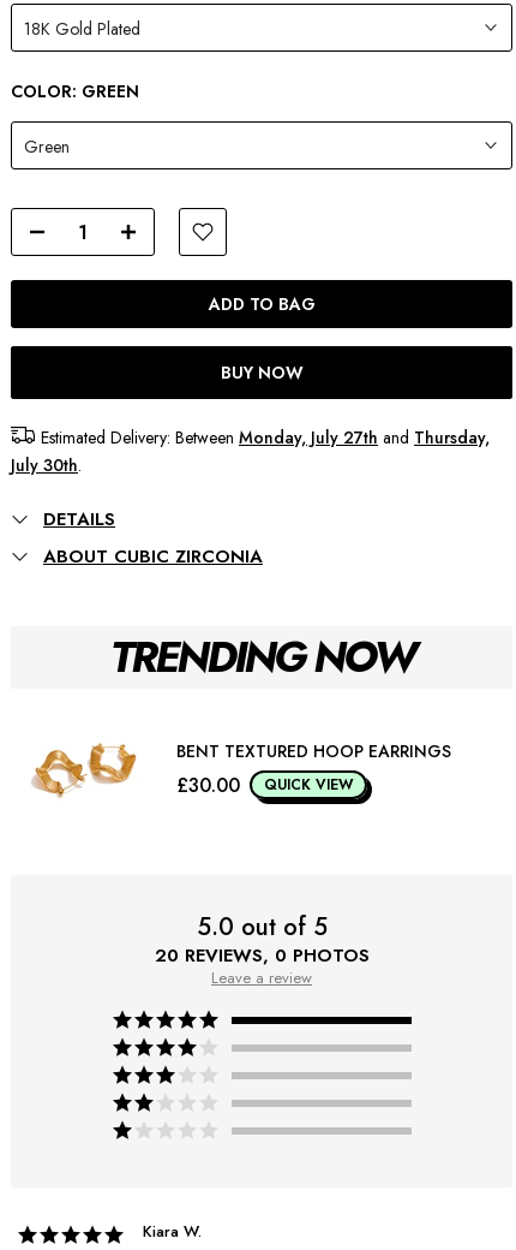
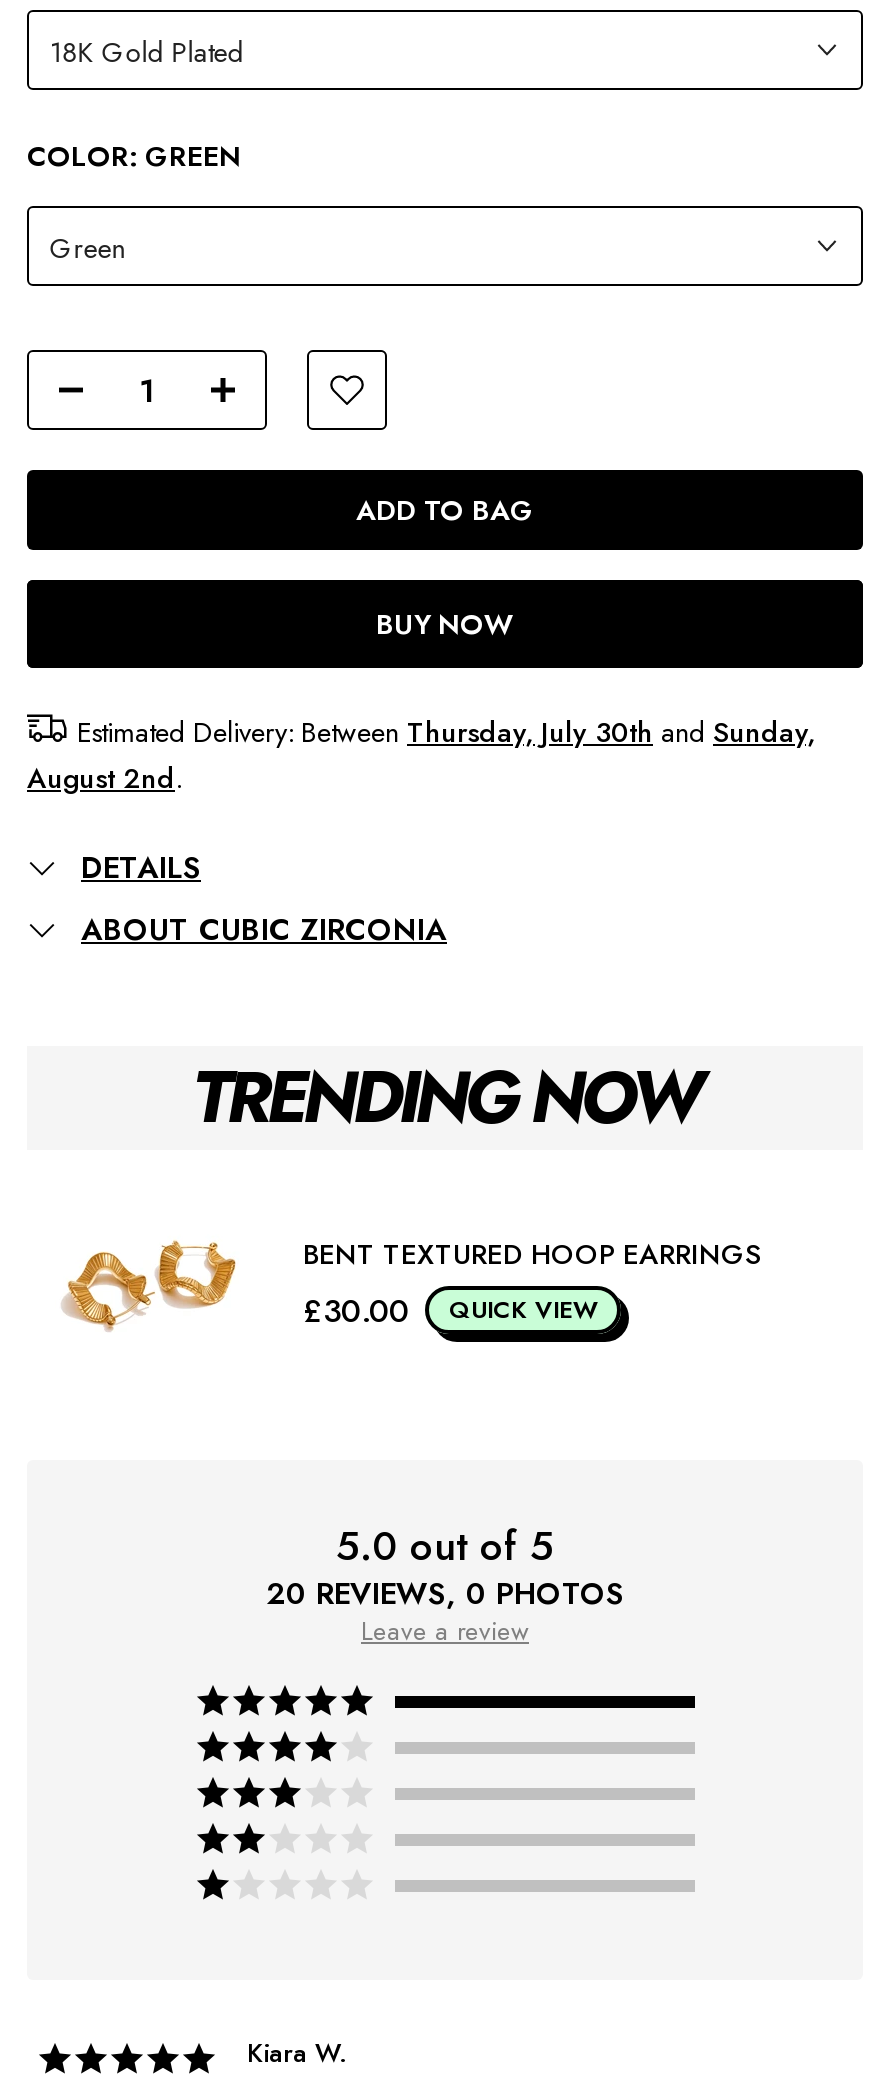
[11,426,490,477] Estimated Delivery: Between Monday, July 27th and Thursday, | July 30th. -> [27,712,815,798] Estimated Delivery: Between Thursday, July 30th and Sunday, | August 2nd.

